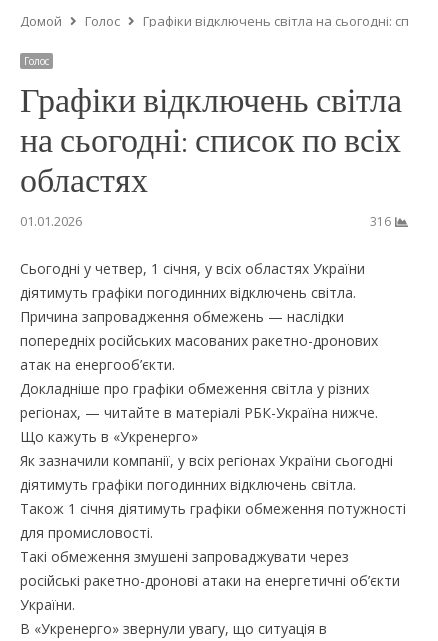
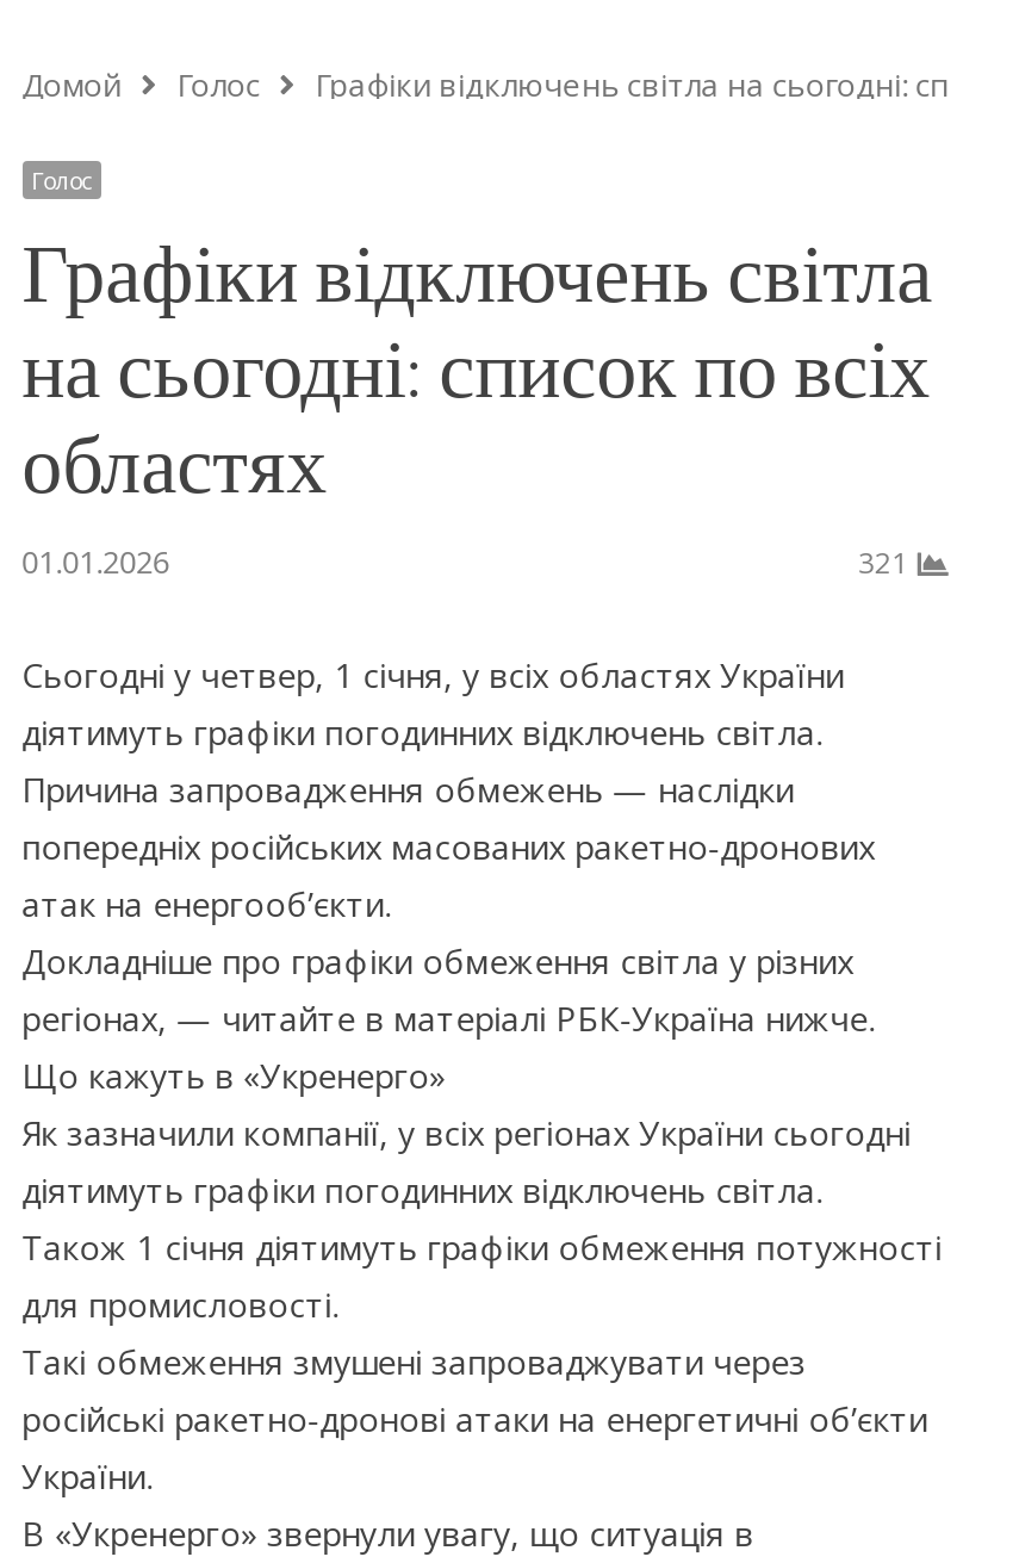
[370,213,391,230] 316 -> [858,542,908,583] 321

